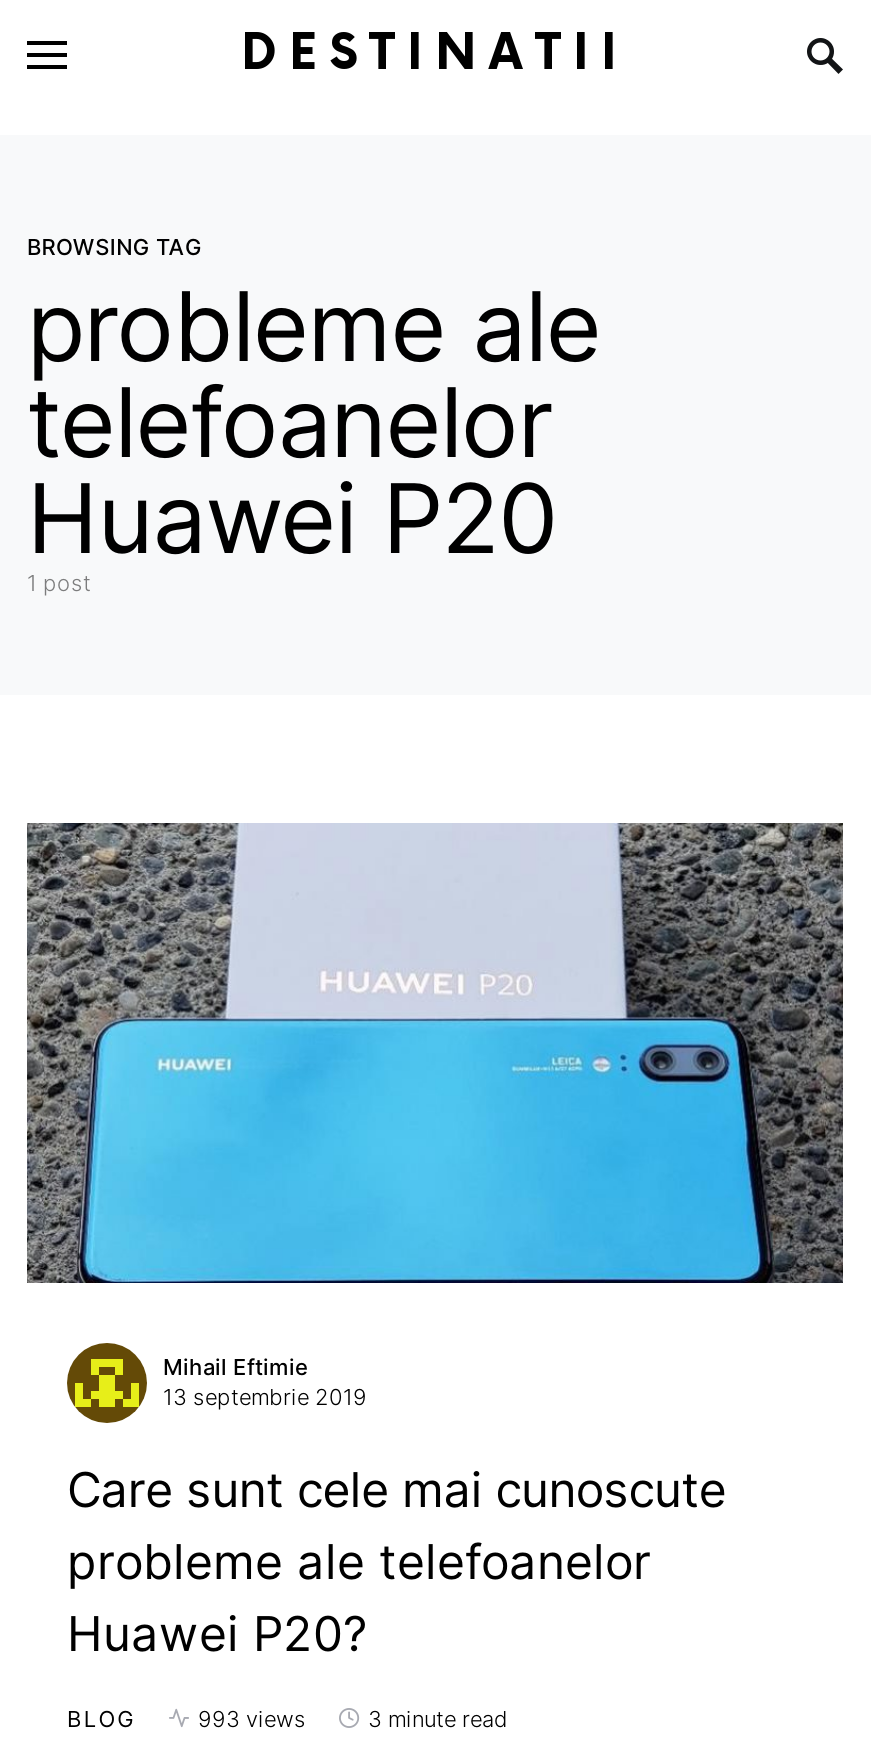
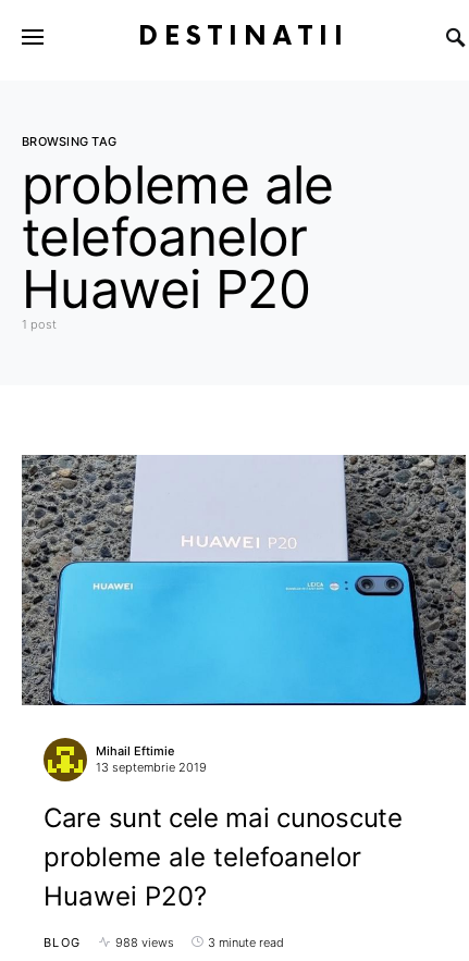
[198,1704,306,1732] 993 views -> [115,934,174,950] 988 views

